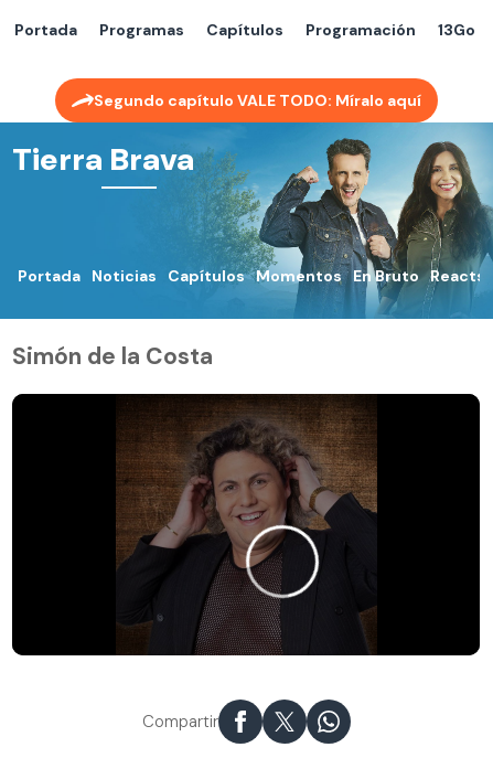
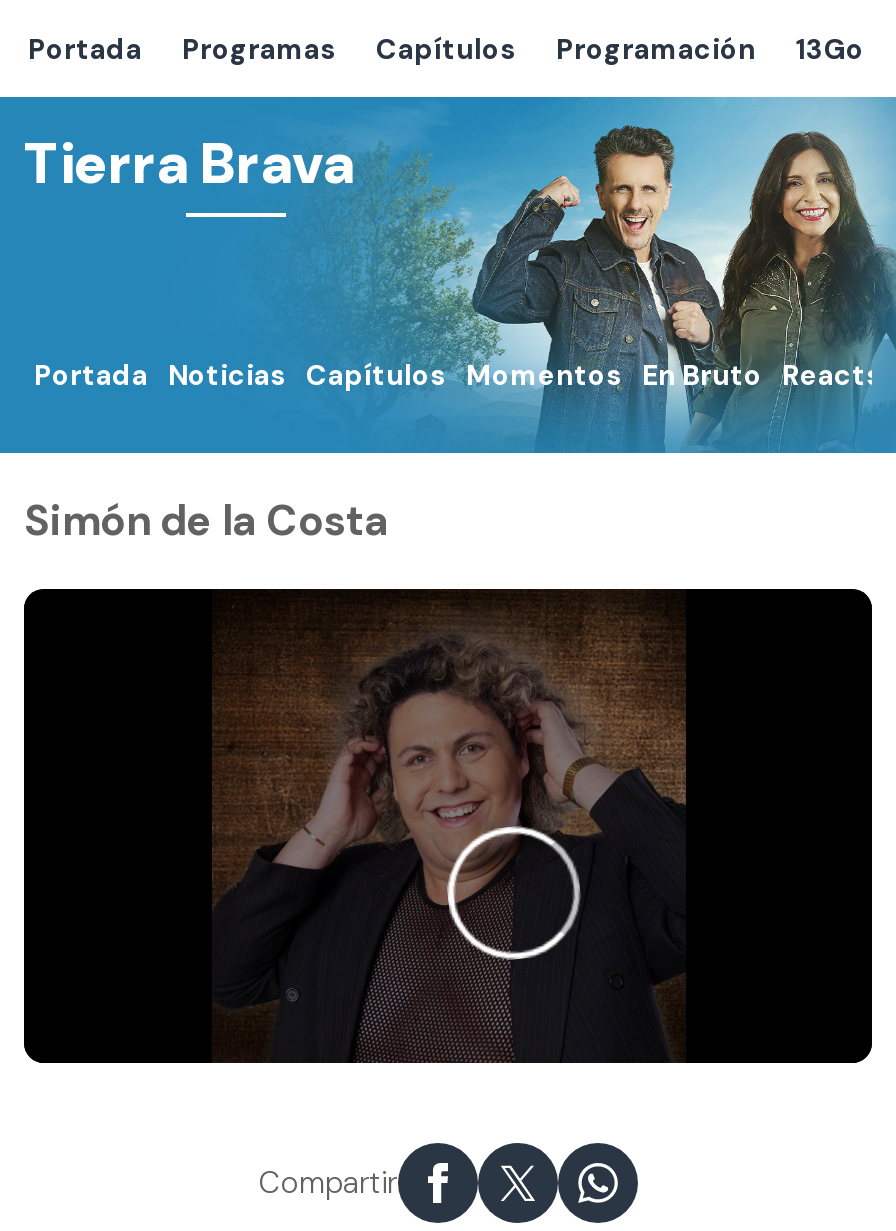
[93,90,421,110] Segundo capítulo VALE TODO: Míralo aquí -> none

